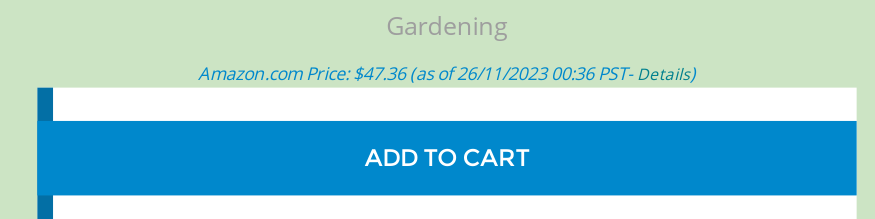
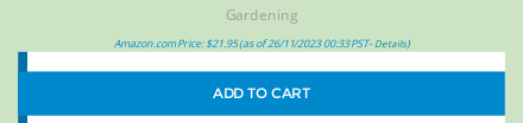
[198,59,696,85] Amazon.com Price:$47.36(as of 26/11/2023 00:36 PST- Details) -> [114,35,409,50] Amazon.com Price:$21.95(as of 26/11/2023 00:33 PST- Details)

